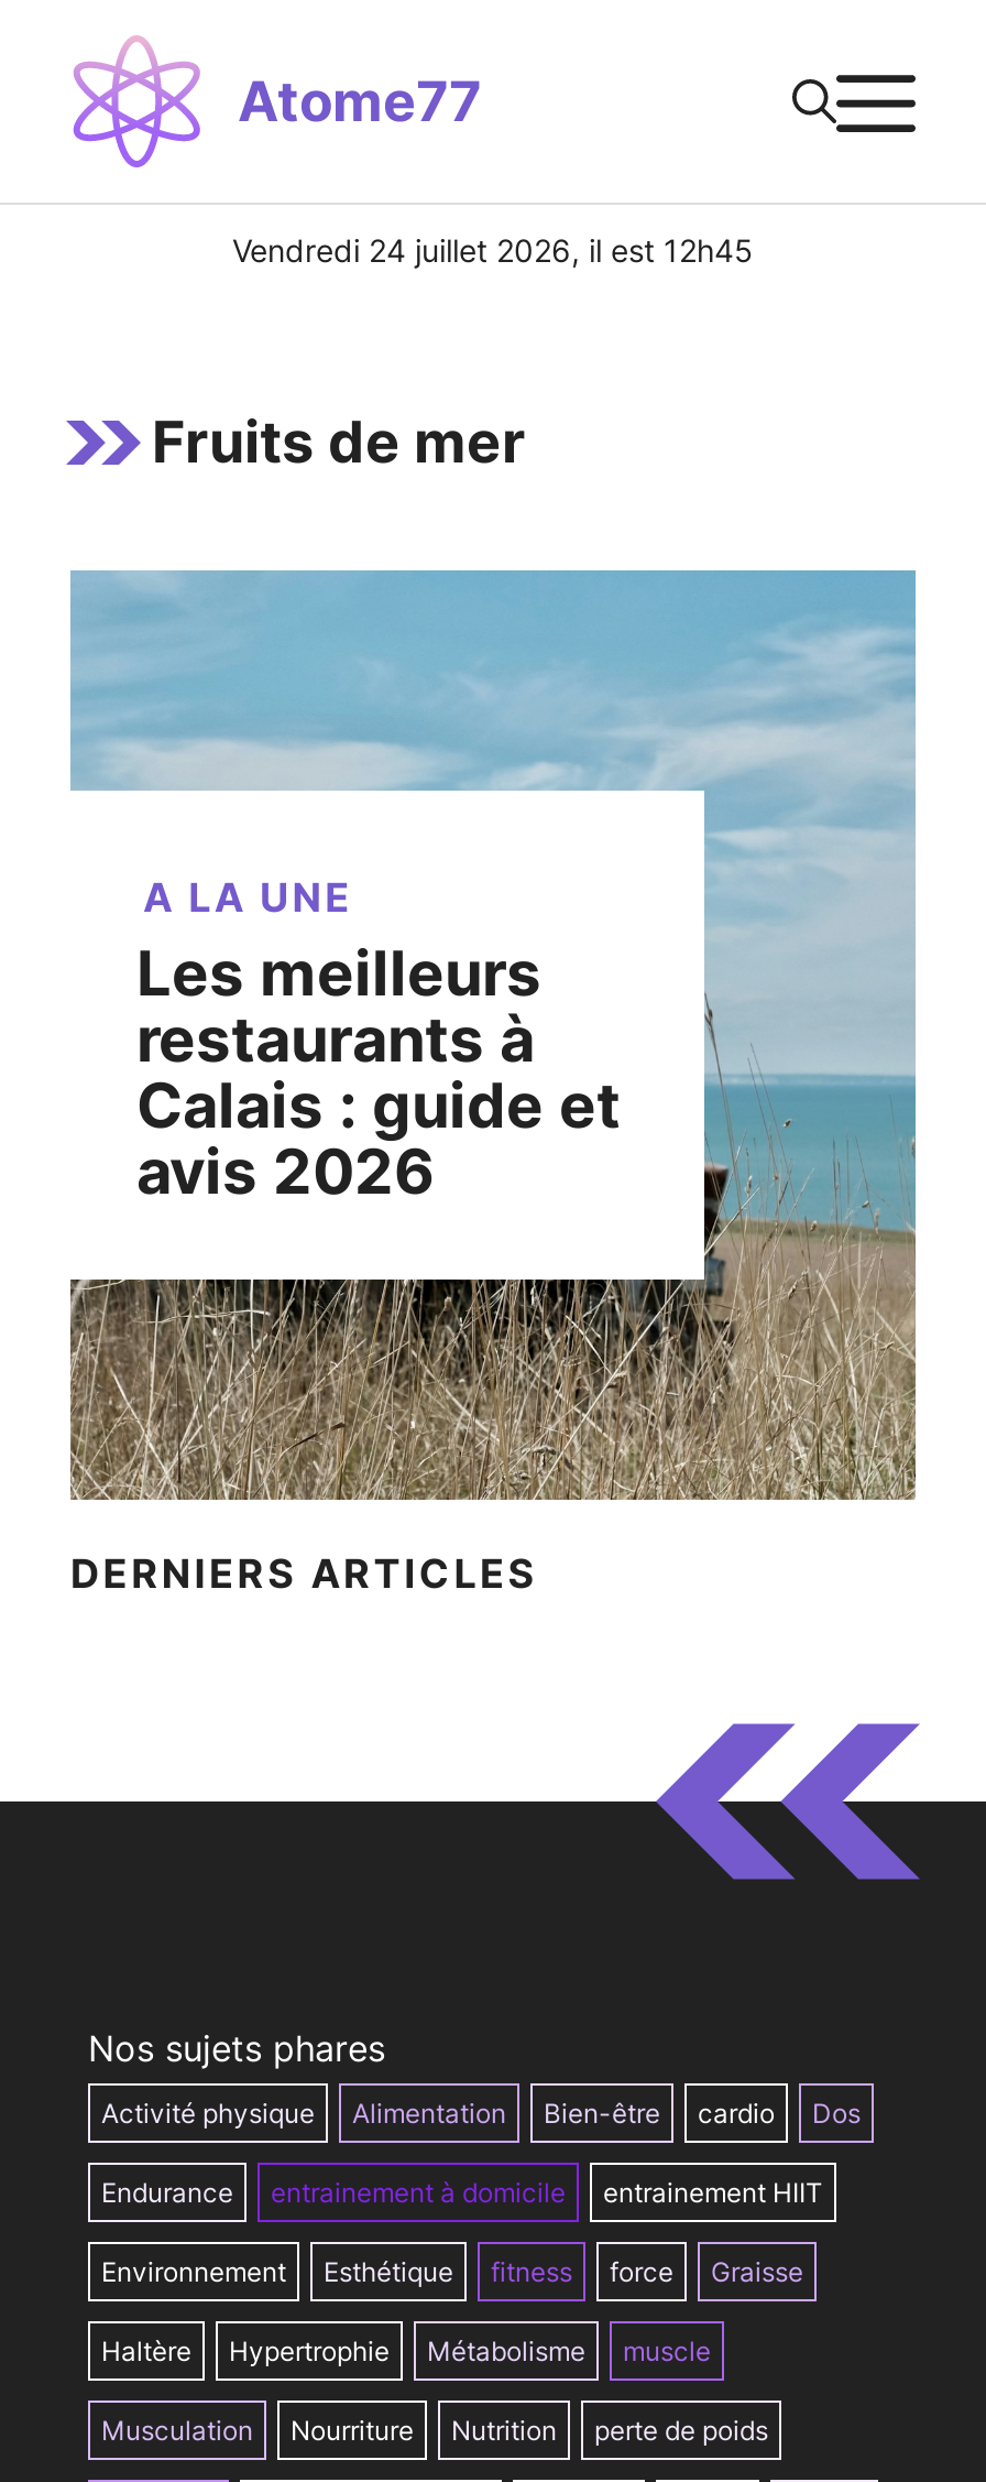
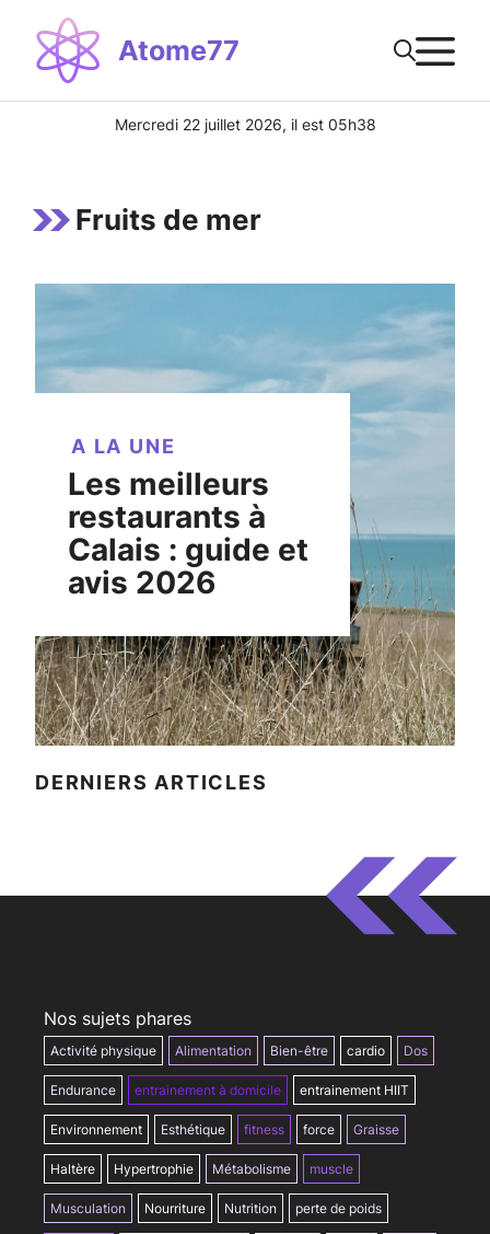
[232,231,754,269] Vendredi 24 juillet 2026, il est 12h45 -> [114,115,376,134] Mercredi 22 juillet 2026, il est 05h38

